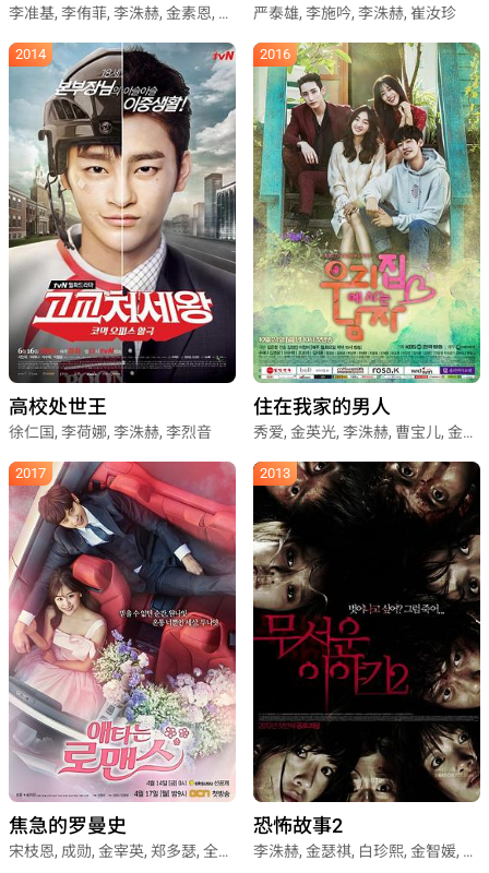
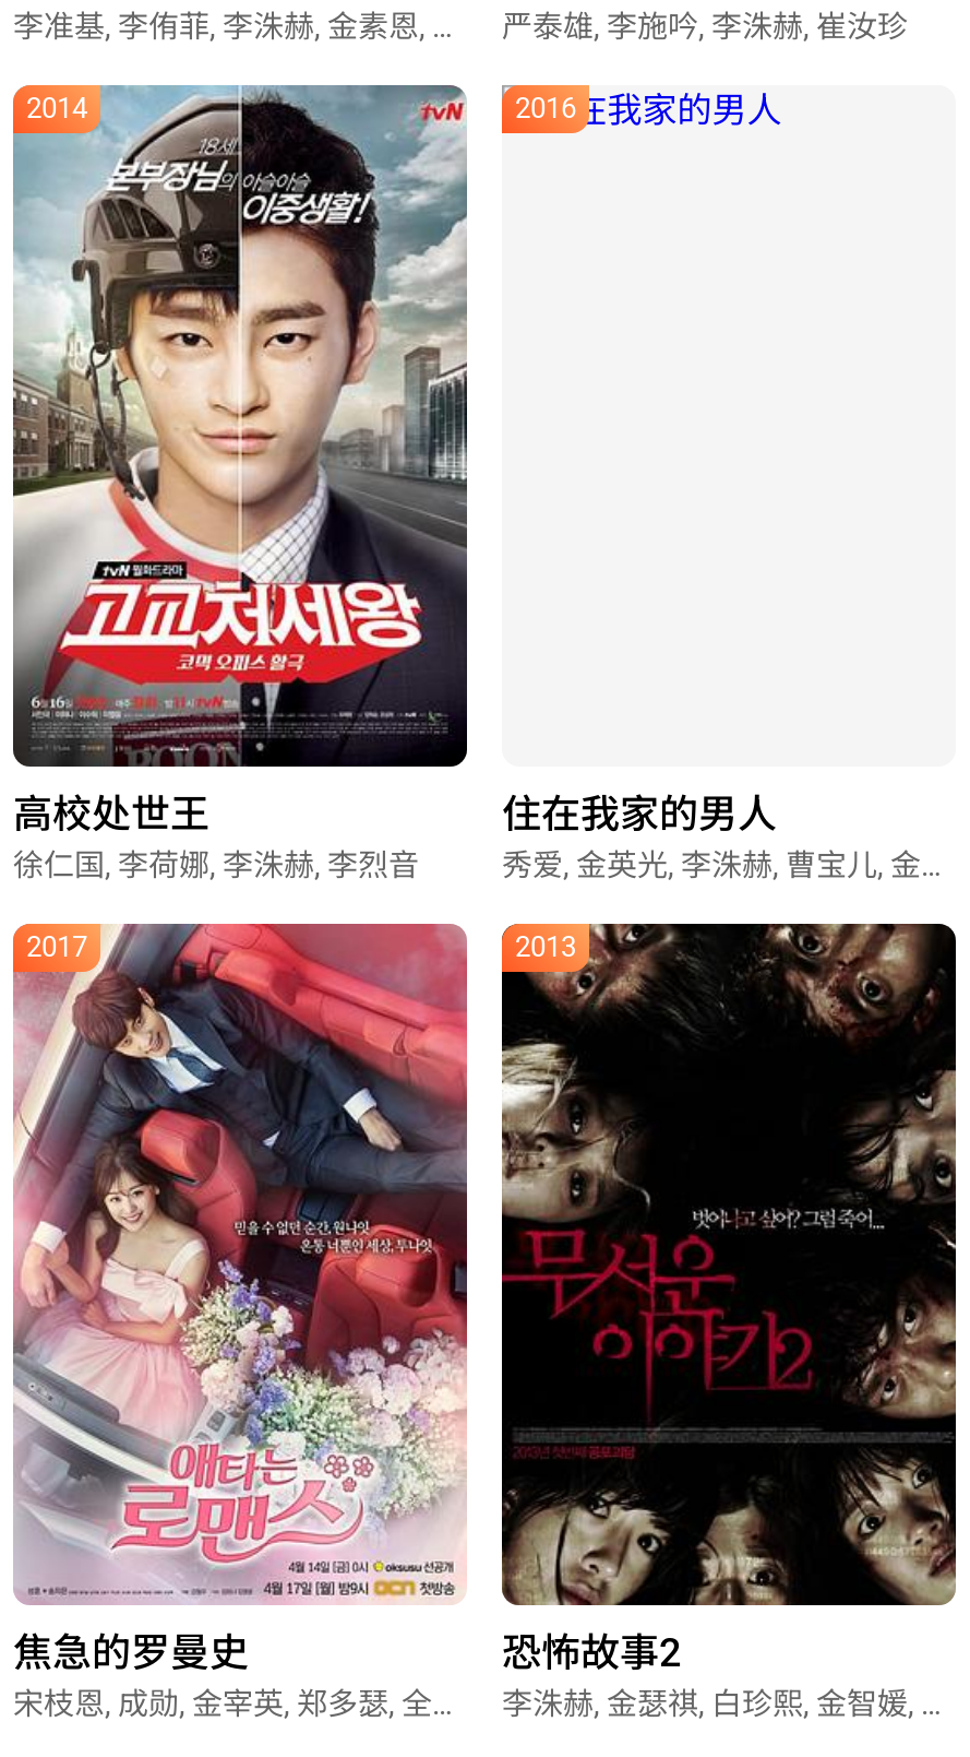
[252,41,481,384] [image] -> none

